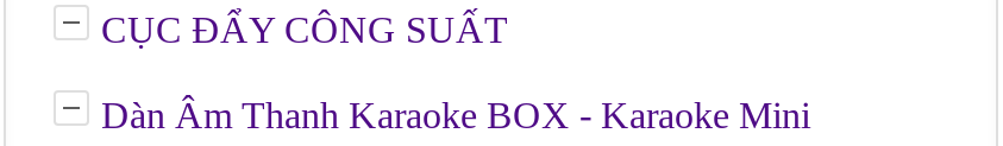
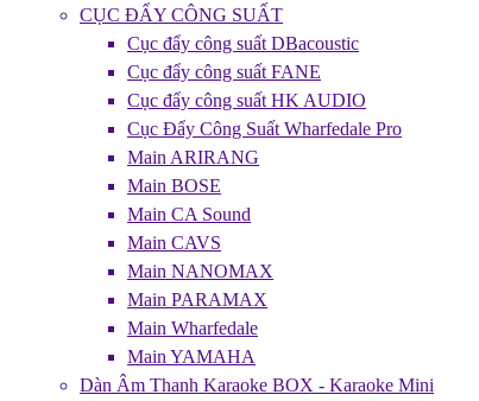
none -> [127,33,402,367] Cục đẩy công suất DBacoustic | Cục đẩy công suất FANE | Cục đẩy công suất HK AUDIO | Cục Đẩy Công Suất Wharfedale Pro | Main ARIRANG | Main BOSE | Main CA Sound | Main CAVS | Main NANOMAX | Main PARAMAX | Main Wharfedale | Main YAMAHA

